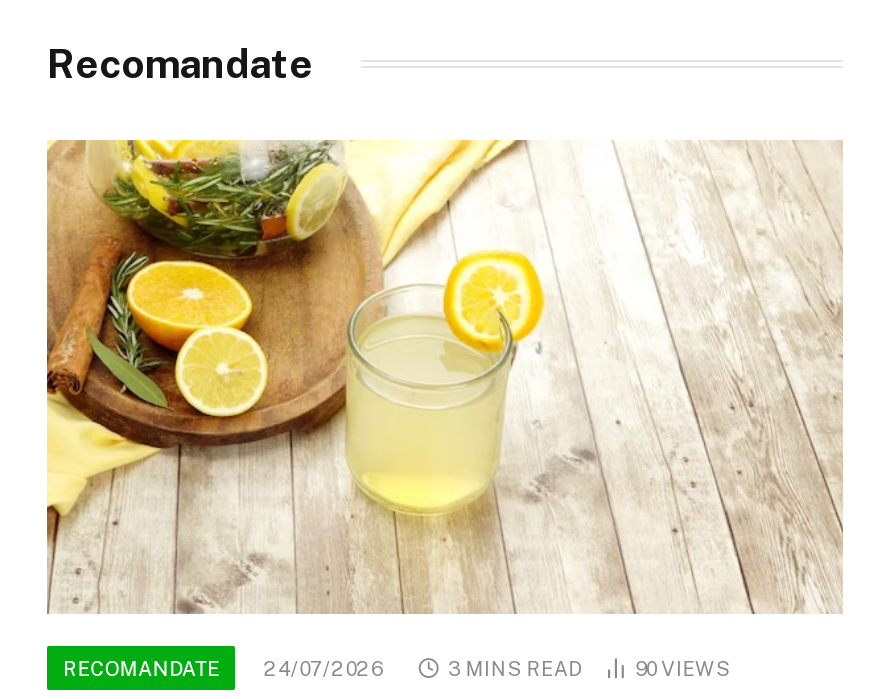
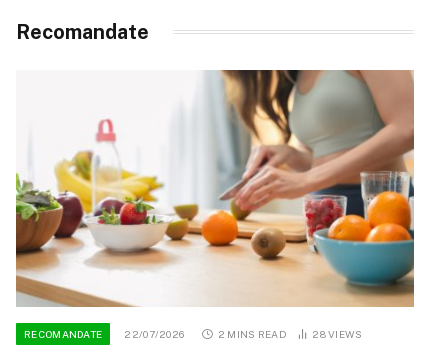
[45,138,843,679] [image] | 24/07/2026 | 3 MINS READ | 90 VIEWS -> [15,69,415,339] [image] | 22/07/2026 | 2 MINS READ | 28 VIEWS

